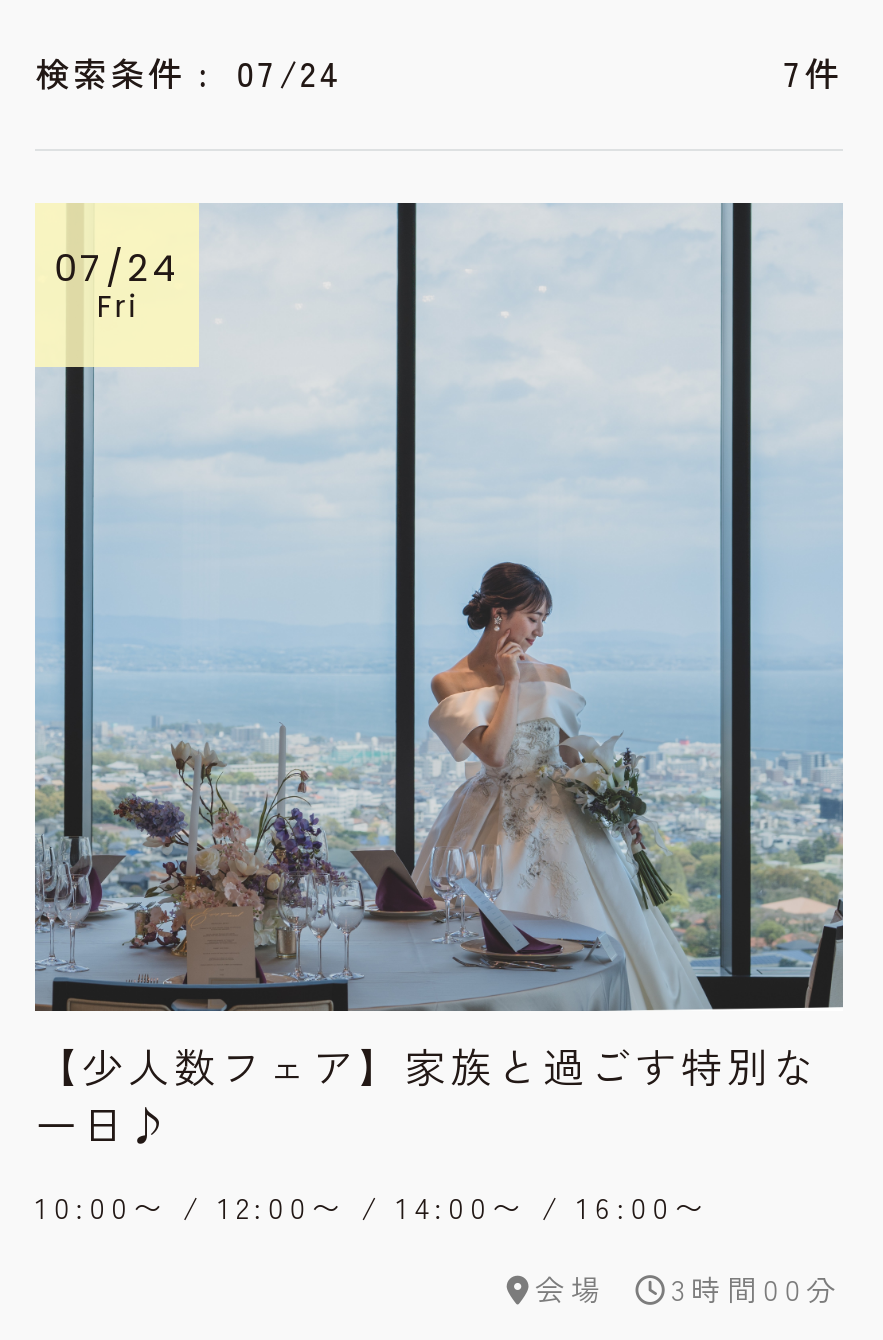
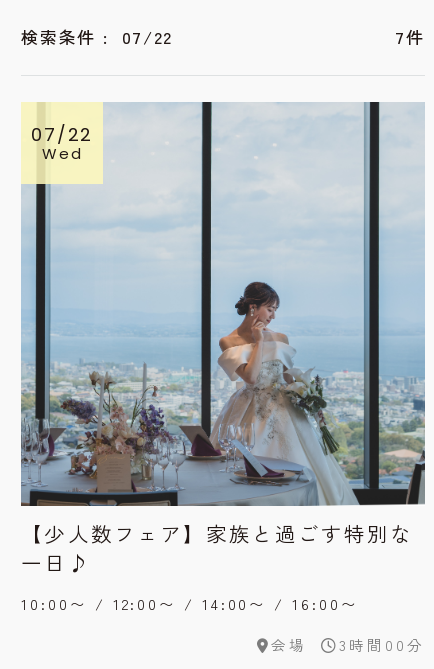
[36,48,343,98] 検索条件 : 07/24 -> [21,24,173,49] 検索条件 : 07/22
[54,243,181,327] 07/24 | Fri -> [31,122,93,164] 07/22 | Wed

